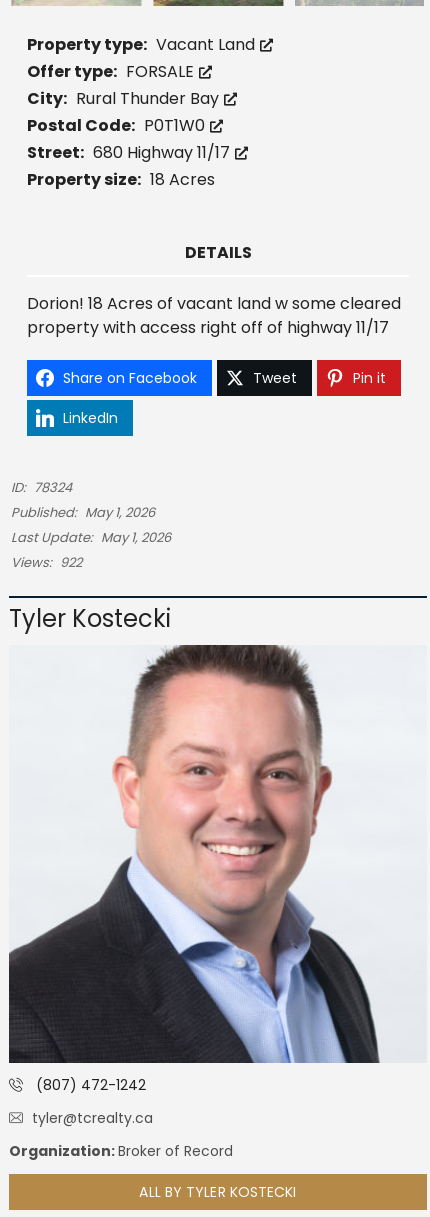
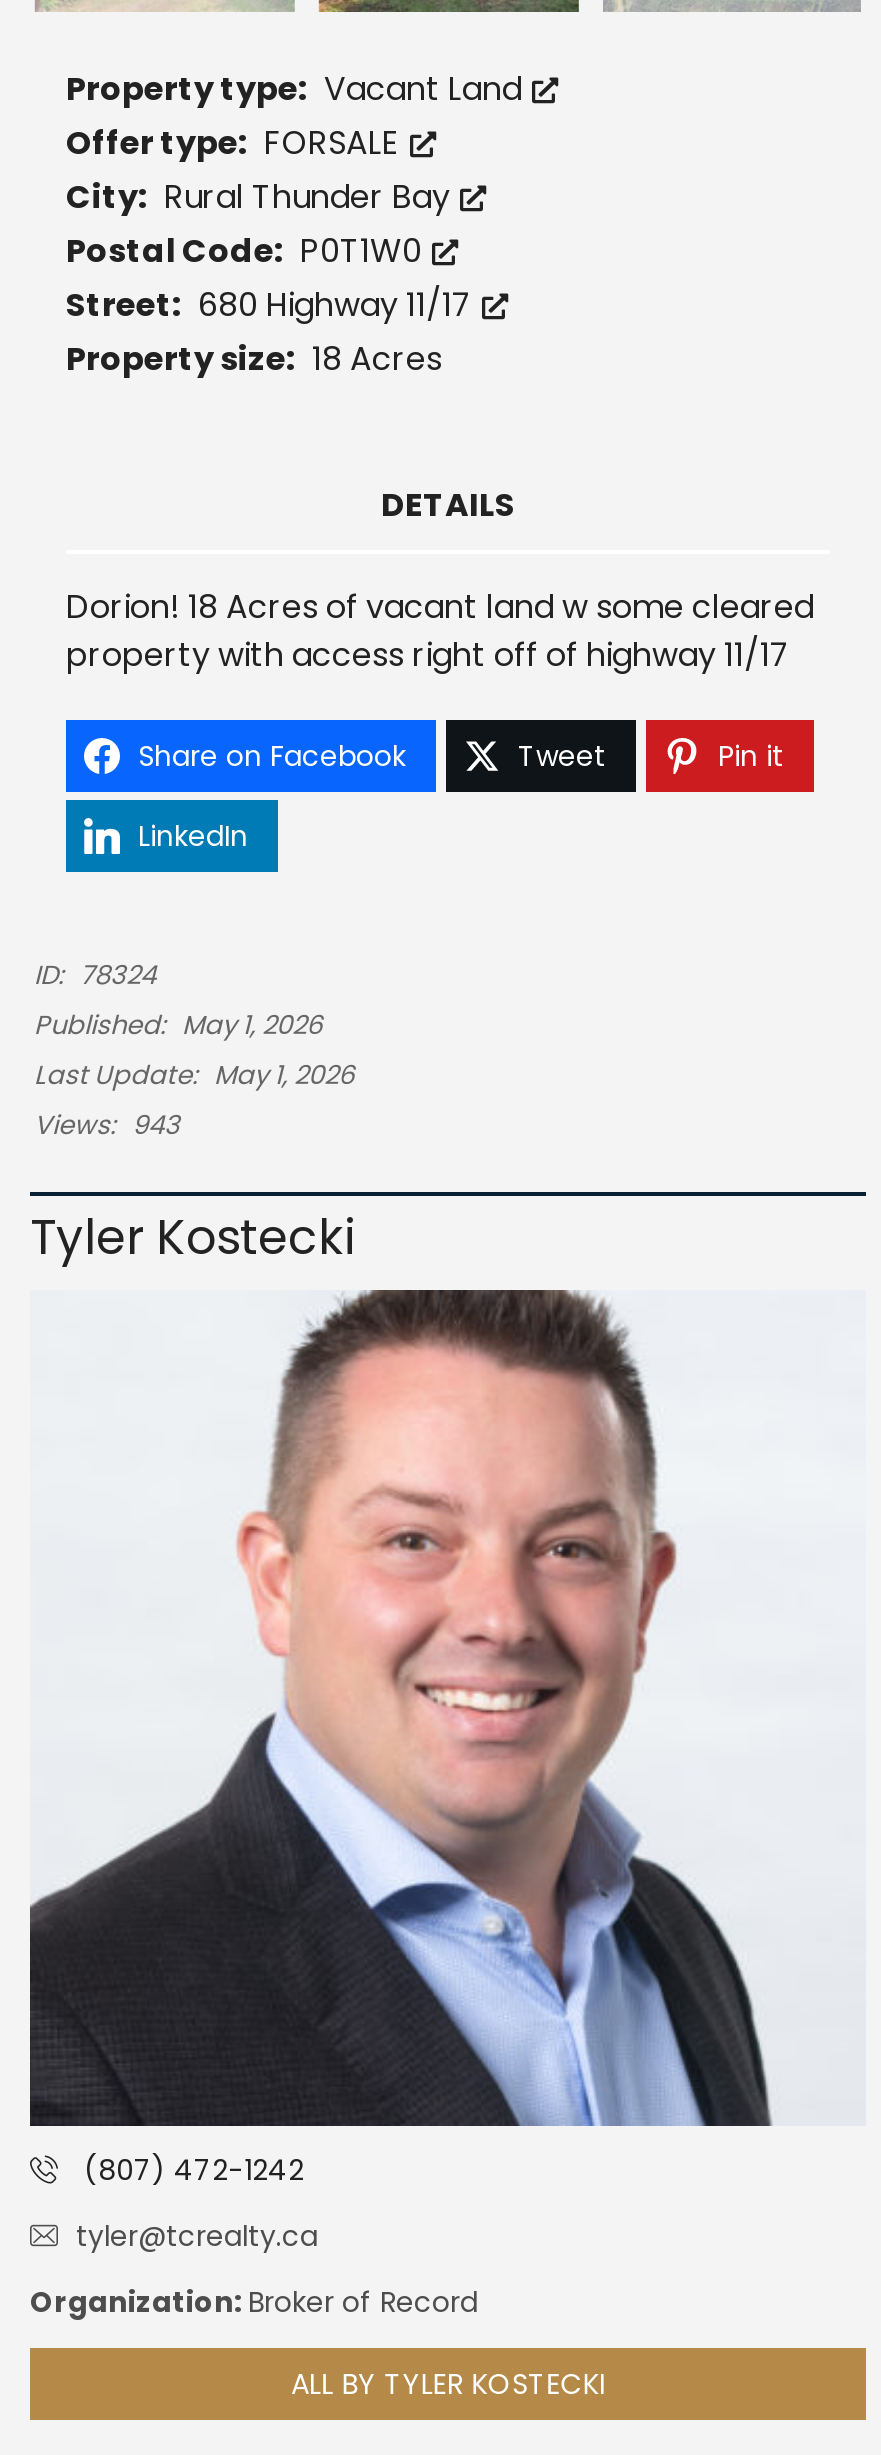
[11,553,82,572] Views: 922 -> [34,1106,180,1144] Views: 943

